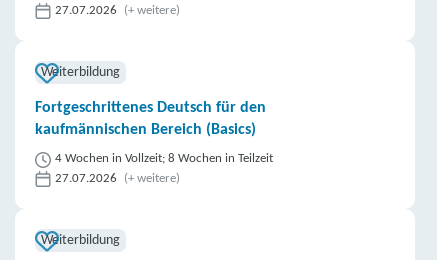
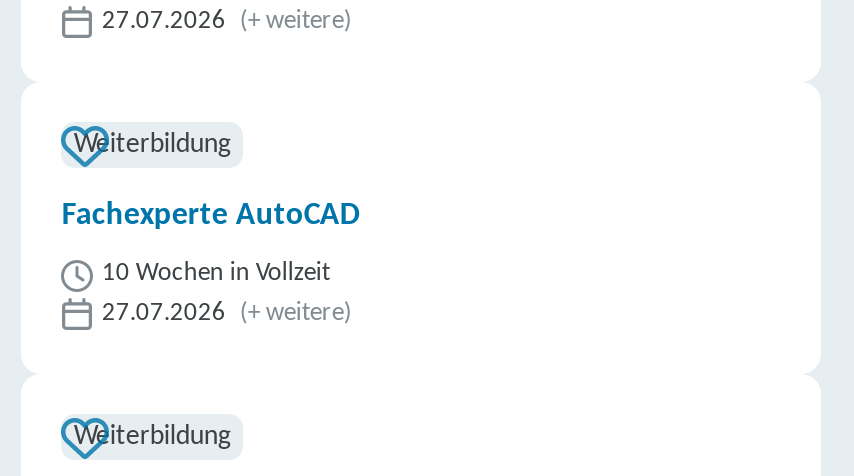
[35,100,266,138] Fortgeschrittenes Deutsch für den | kaufmännischen Bereich (Basics) -> [62,200,360,232] Fachexperte AutoCAD
[55,152,273,165] 4 Wochen in Vollzeit; 8 Wochen in Teilzeit -> [102,260,330,286] 10 Wochen in Vollzeit

